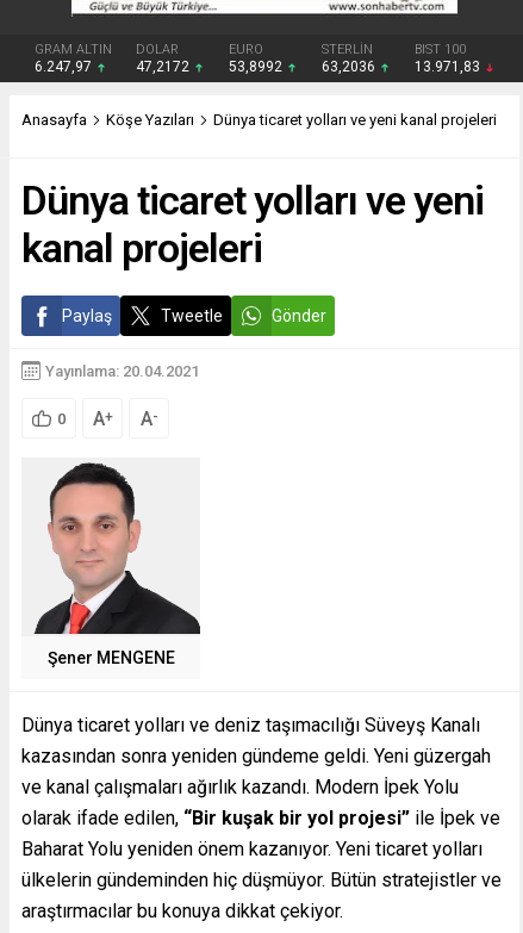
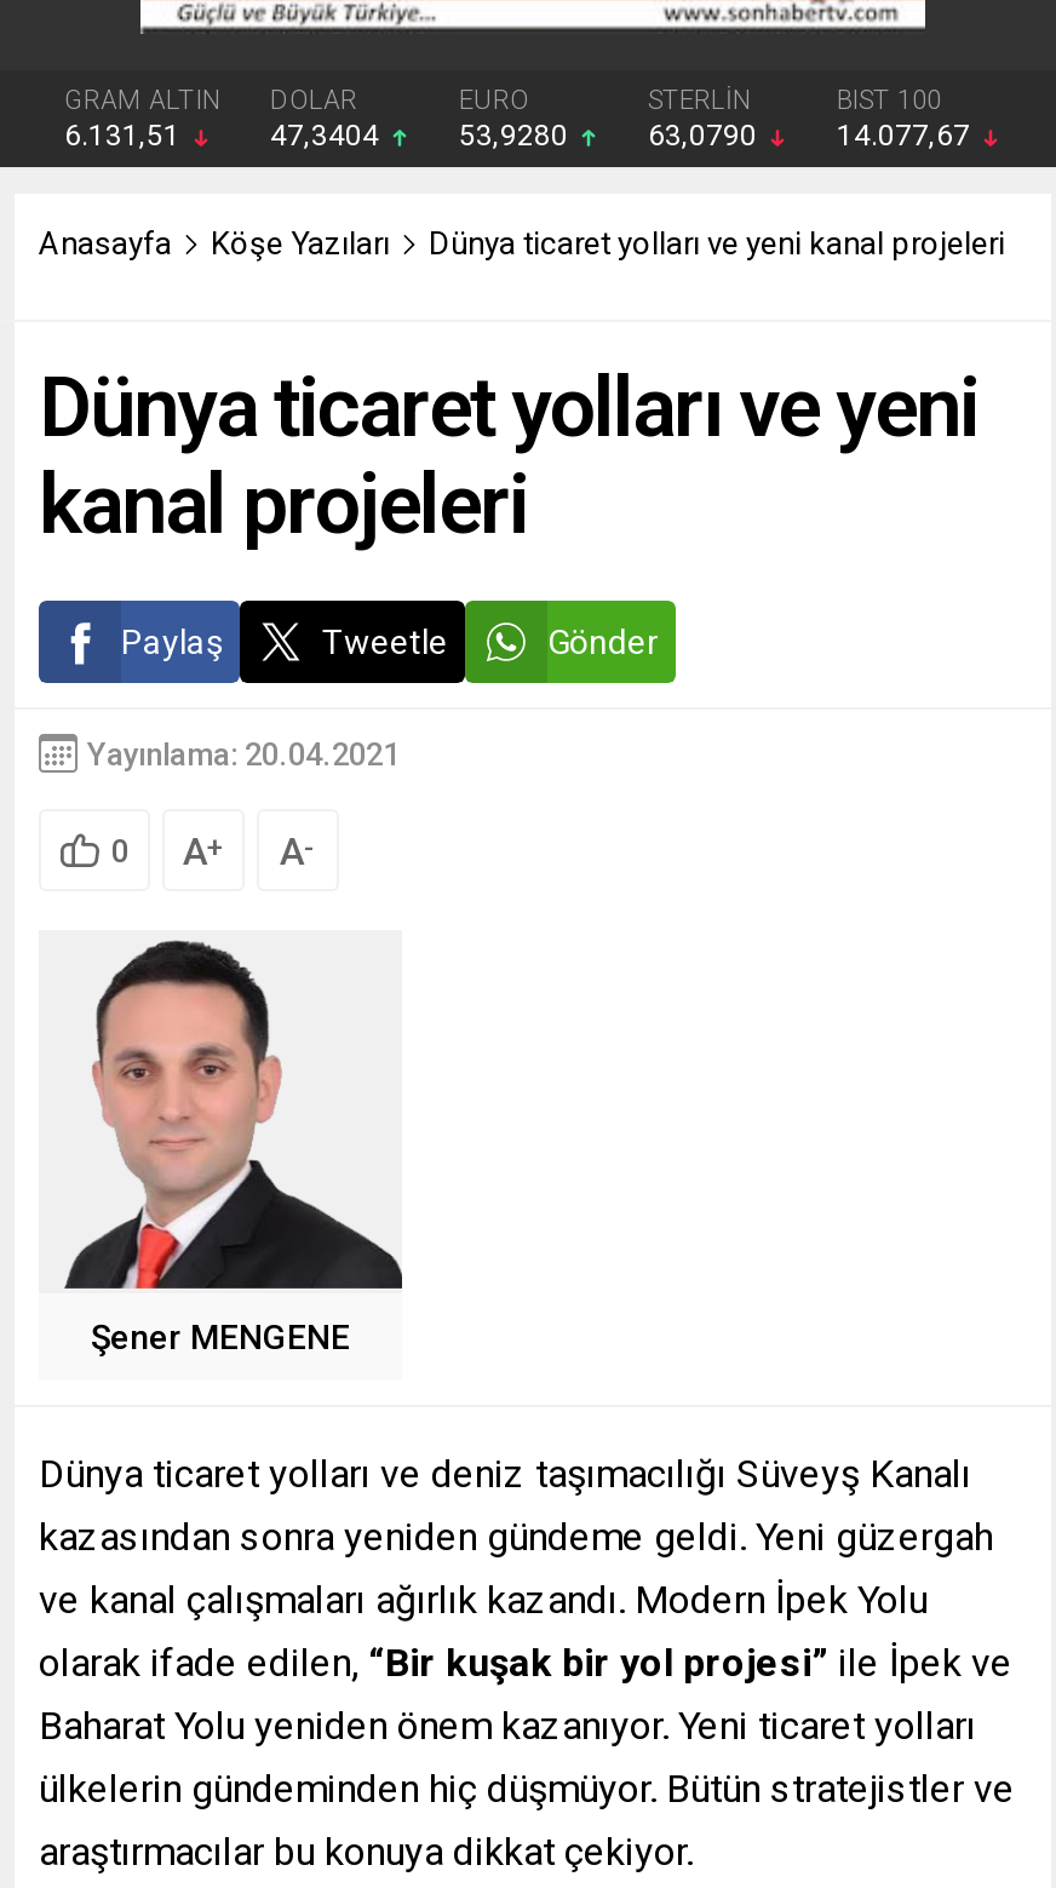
[34,58,95,75] 6.247,97 -> [64,119,188,153] 6.131,51
[135,58,192,75] 47,2172 -> [270,119,386,153] 47,3404
[228,58,285,75] 53,8992 -> [459,119,575,153] 53,9280
[321,58,378,75] 63,2036 -> [648,119,764,153] 63,0790
[414,58,483,75] 13.971,83 -> [837,119,977,153] 14.077,67

